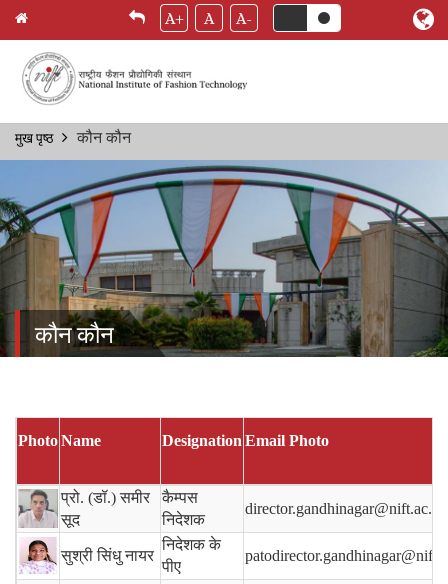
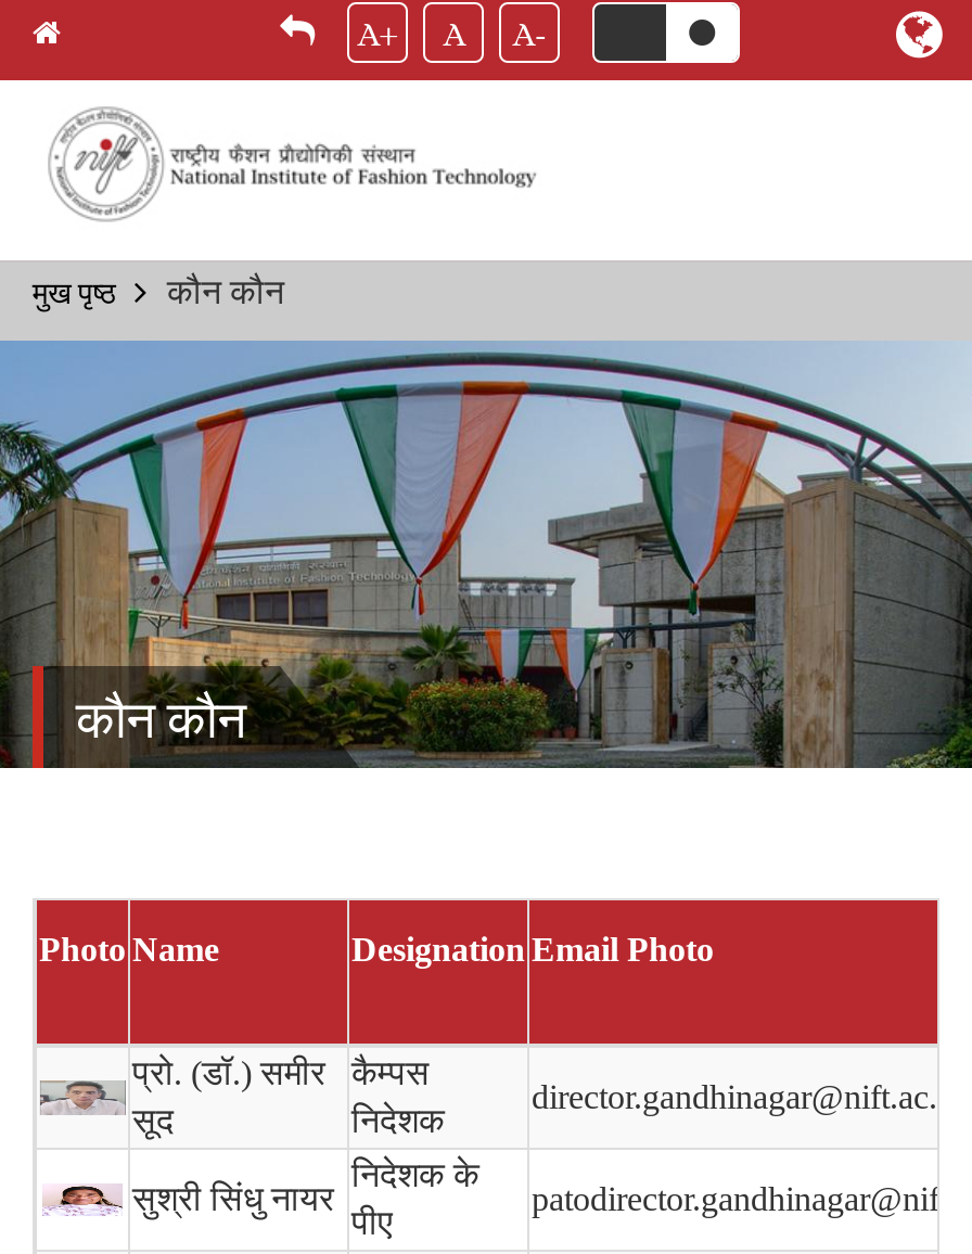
[18,489,58,528] [image] -> [41,1054,124,1137] [image]
[20,538,57,574] [image] -> [46,1163,121,1237] [image]

